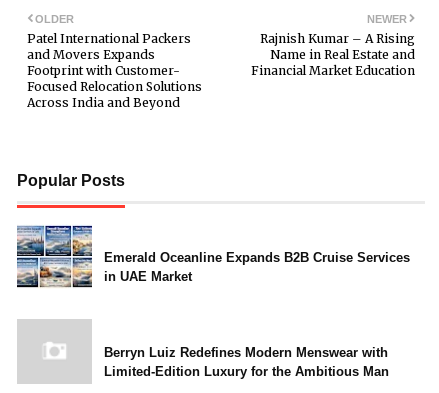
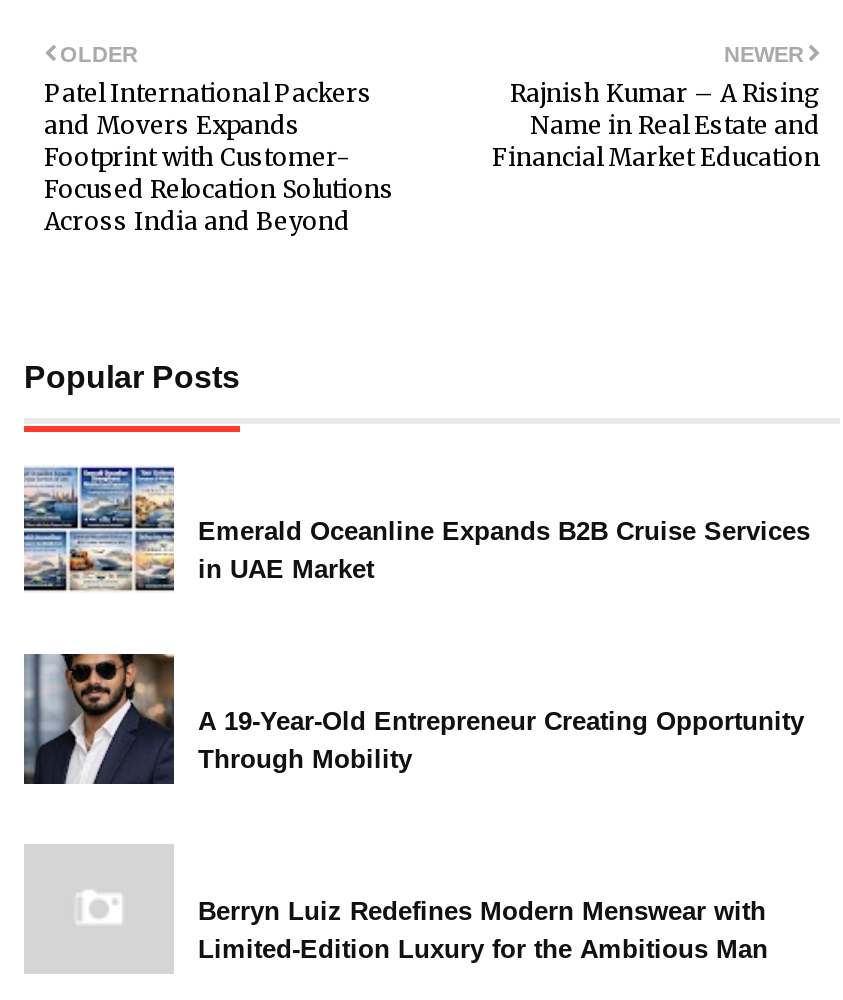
none -> [22,652,804,786] [image] | A 19-Year-Old Entrepreneur Creating Opportunity | Through Mobility

